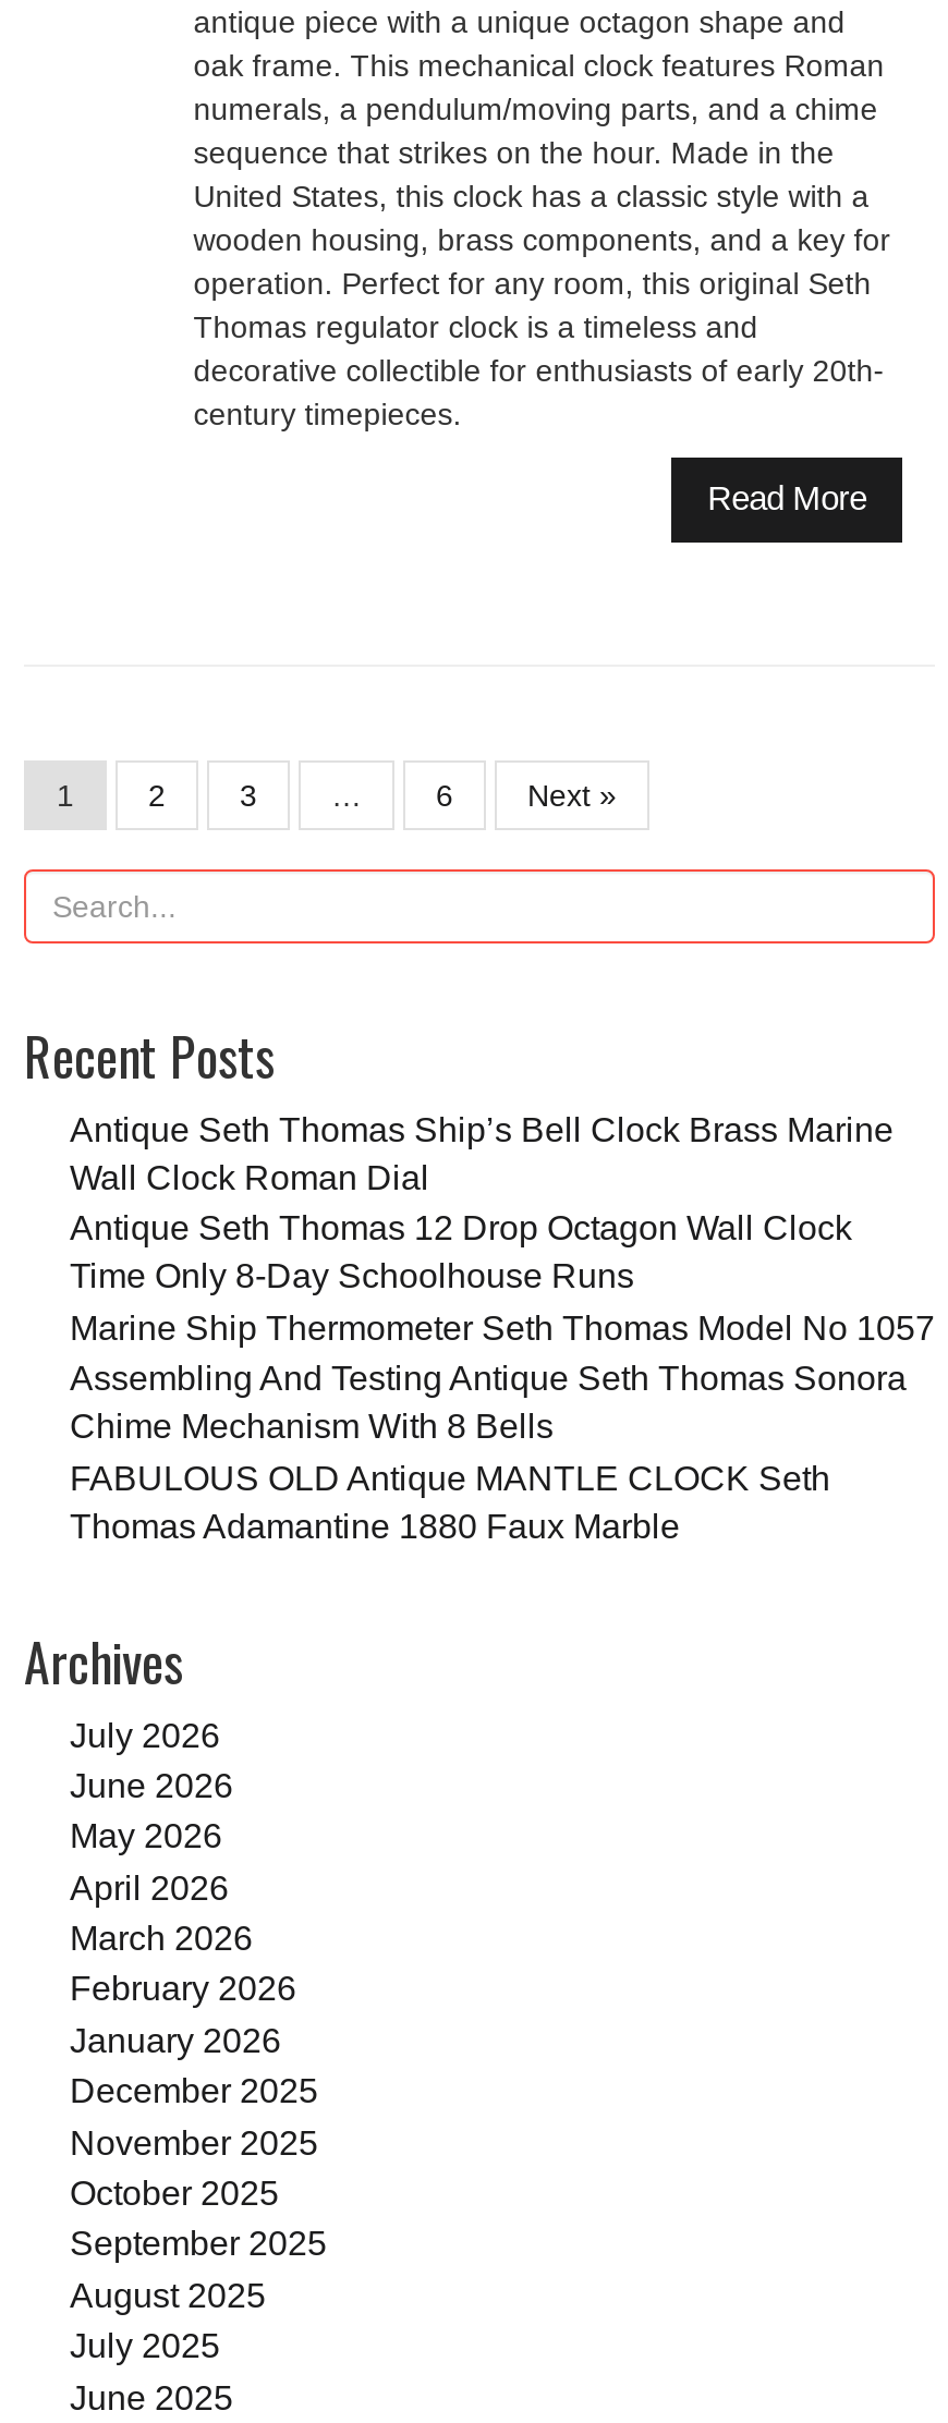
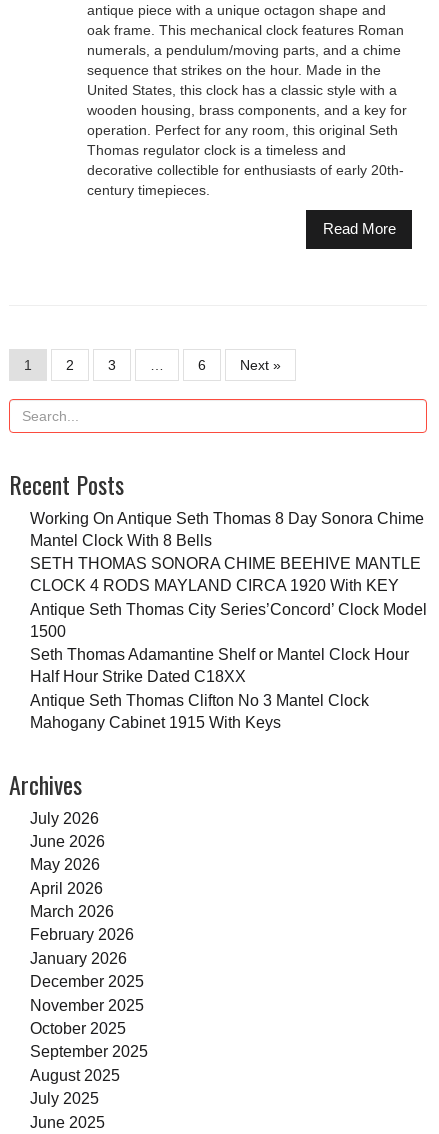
[70,1109,935,1544] Antique Seth Thomas Ship’s Bell Clock Brass Marine | Wall Clock Roman Dial | Antique Seth Thomas 12 Drop Octagon Wall Clock | Time Only 8-Day Schoolhouse Runs | Marine Ship Thermometer Seth Thomas Model No 1057 | Assembling And Testing Antique Seth Thomas Sonora | Chime Mechanism With 8 Bells | FABULOUS OLD Antique MANTLE CLOCK Seth | Thomas Adamantine 1880 Faux Marble -> [30,509,427,730] Working On Antique Seth Thomas 8 Day Sonora Chime | Mantel Clock With 8 Bells | SETH THOMAS SONORA CHIME BEEHIVE MANTLE | CLOCK 4 RODS MAYLAND CIRCA 1920 With KEY | Antique Seth Thomas City Series’Concord’ Clock Model | 1500 | Seth Thomas Adamantine Shelf or Mantel Clock Hour | Half Hour Strike Dated C18XX | Antique Seth Thomas Clifton No 3 Mantel Clock | Mahogany Cabinet 1915 With Keys

